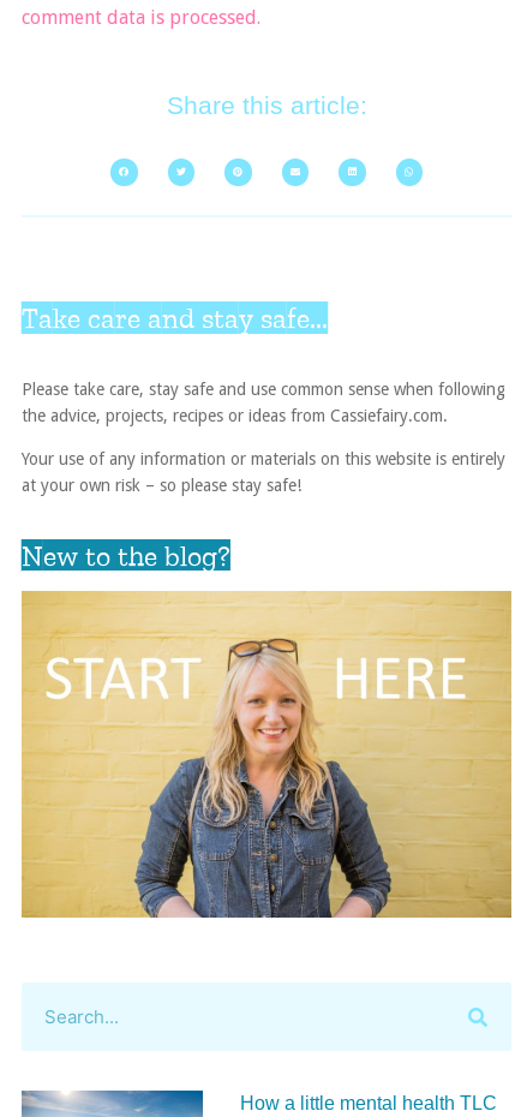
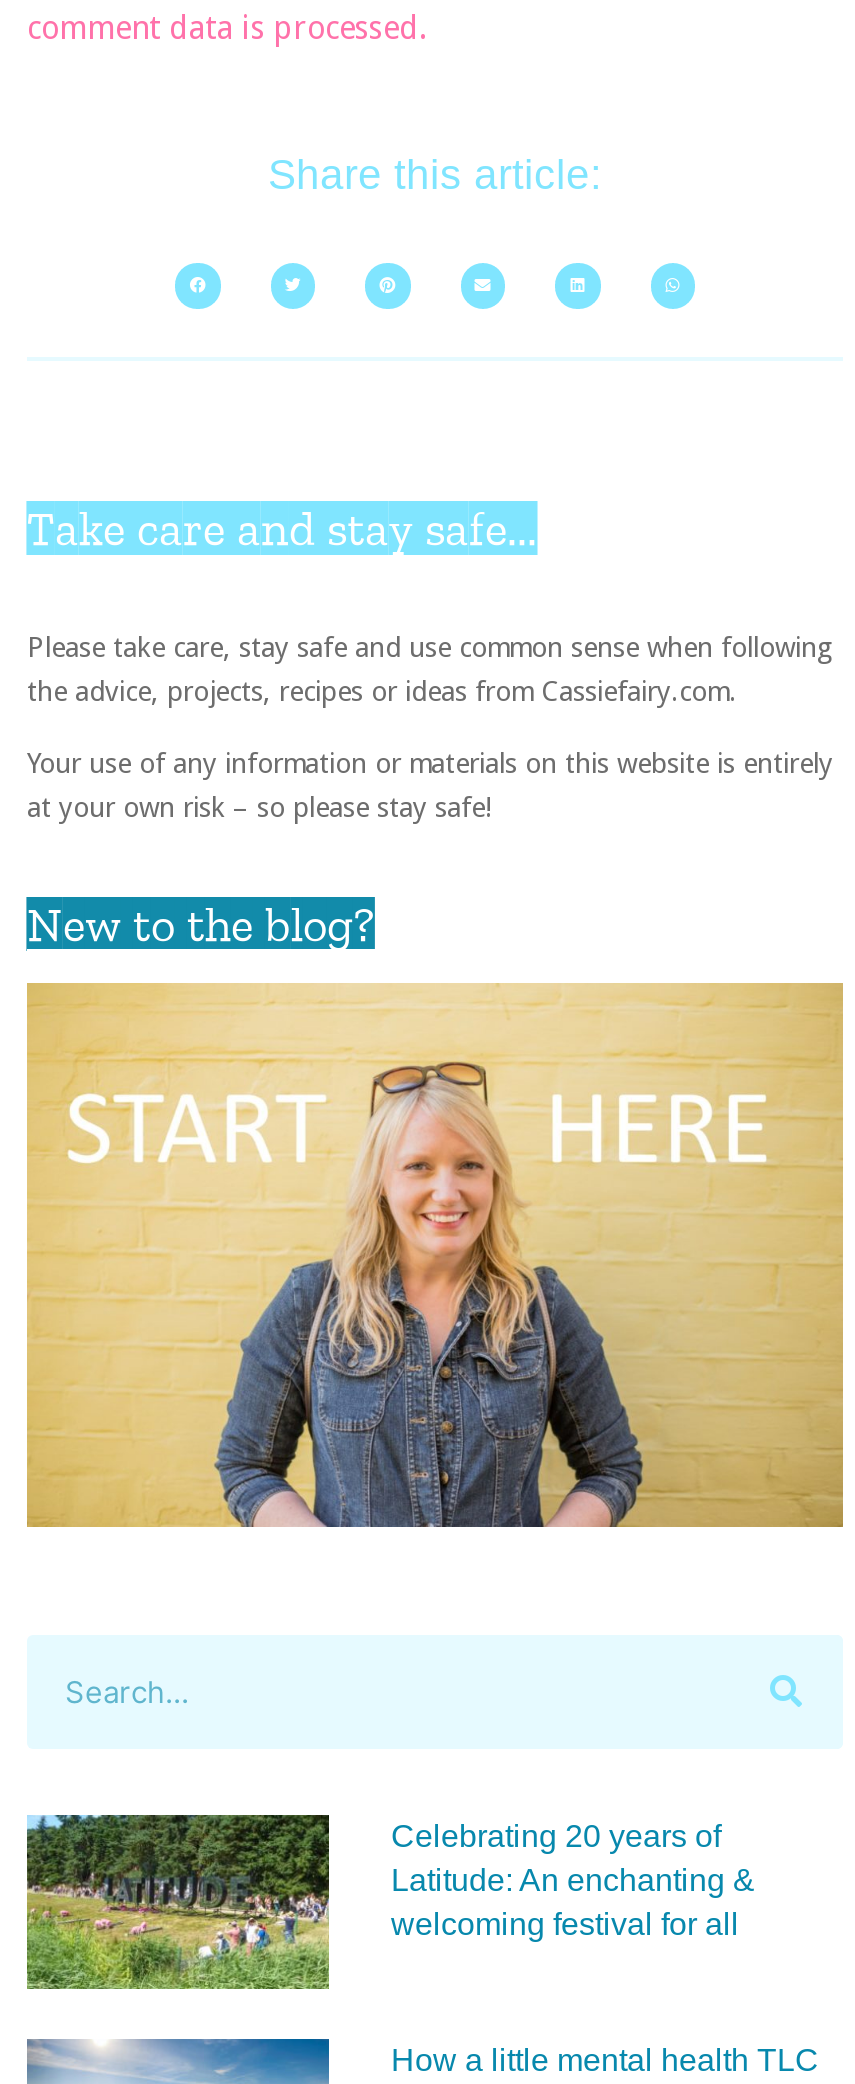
none -> [25,1811,755,1991] [image] | Celebrating 20 years of | Latitude: An enchanting & | welcoming festival for all

